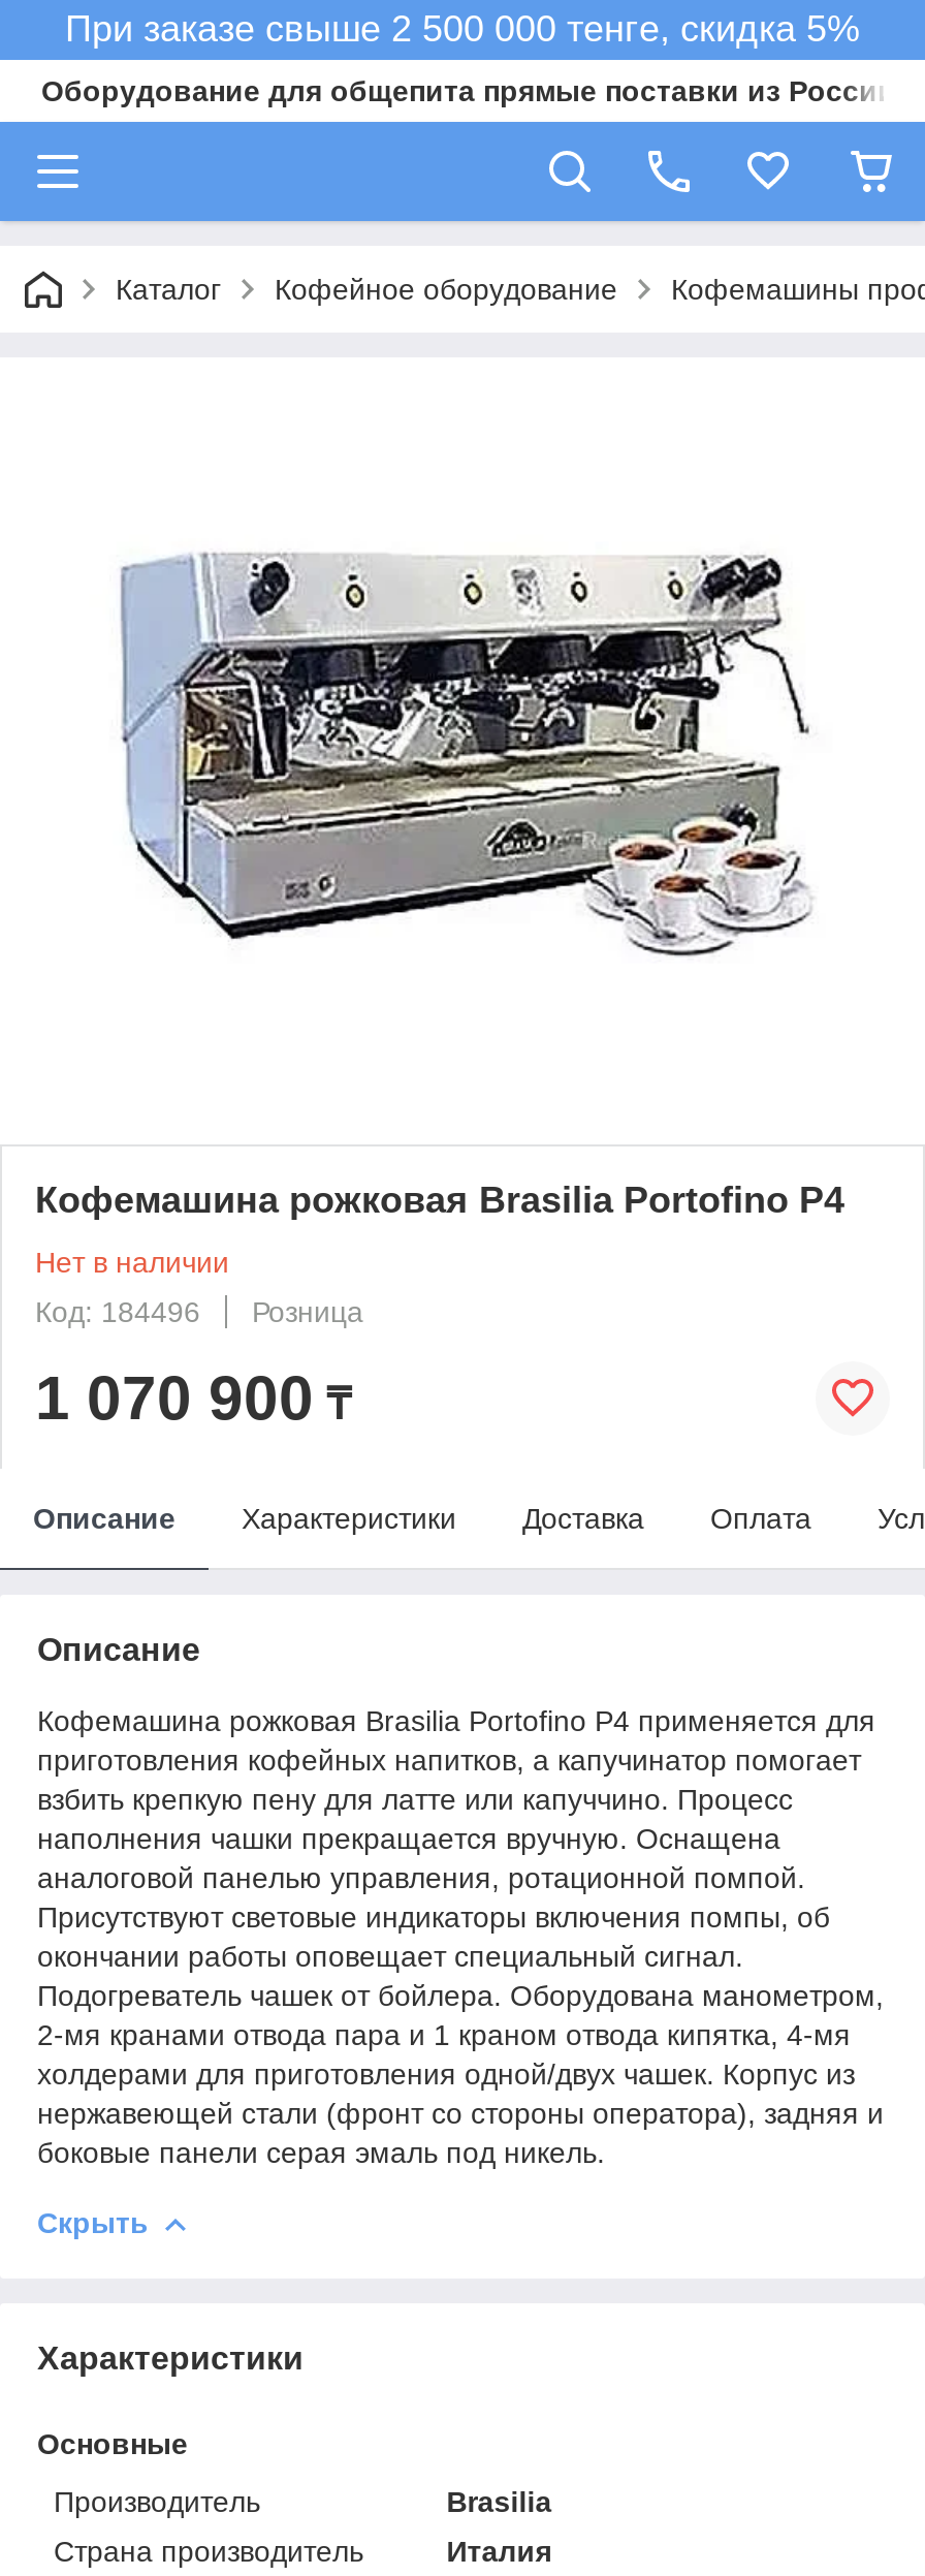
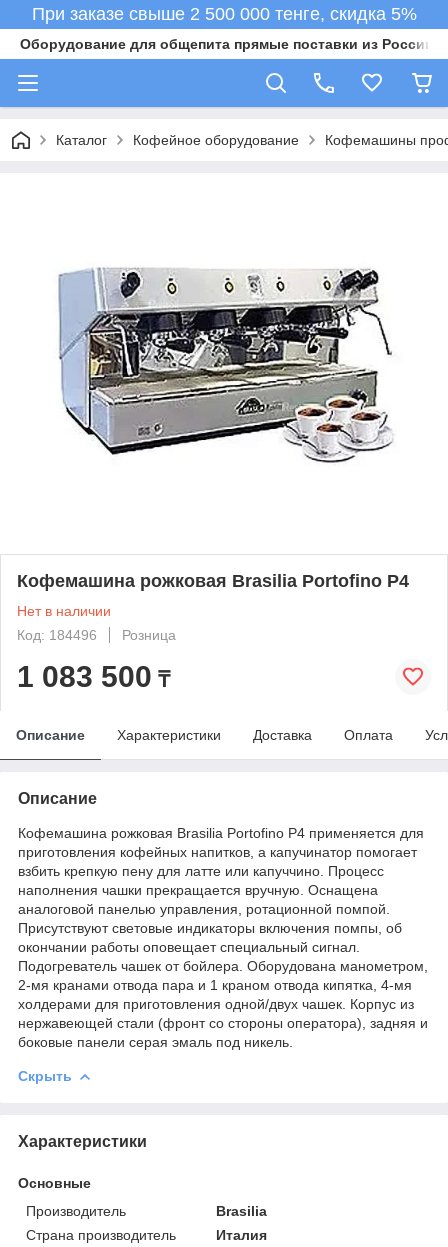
[35,1363,351,1431] 1 070 900 ₸ -> [17,660,170,693] 1 083 500 ₸

